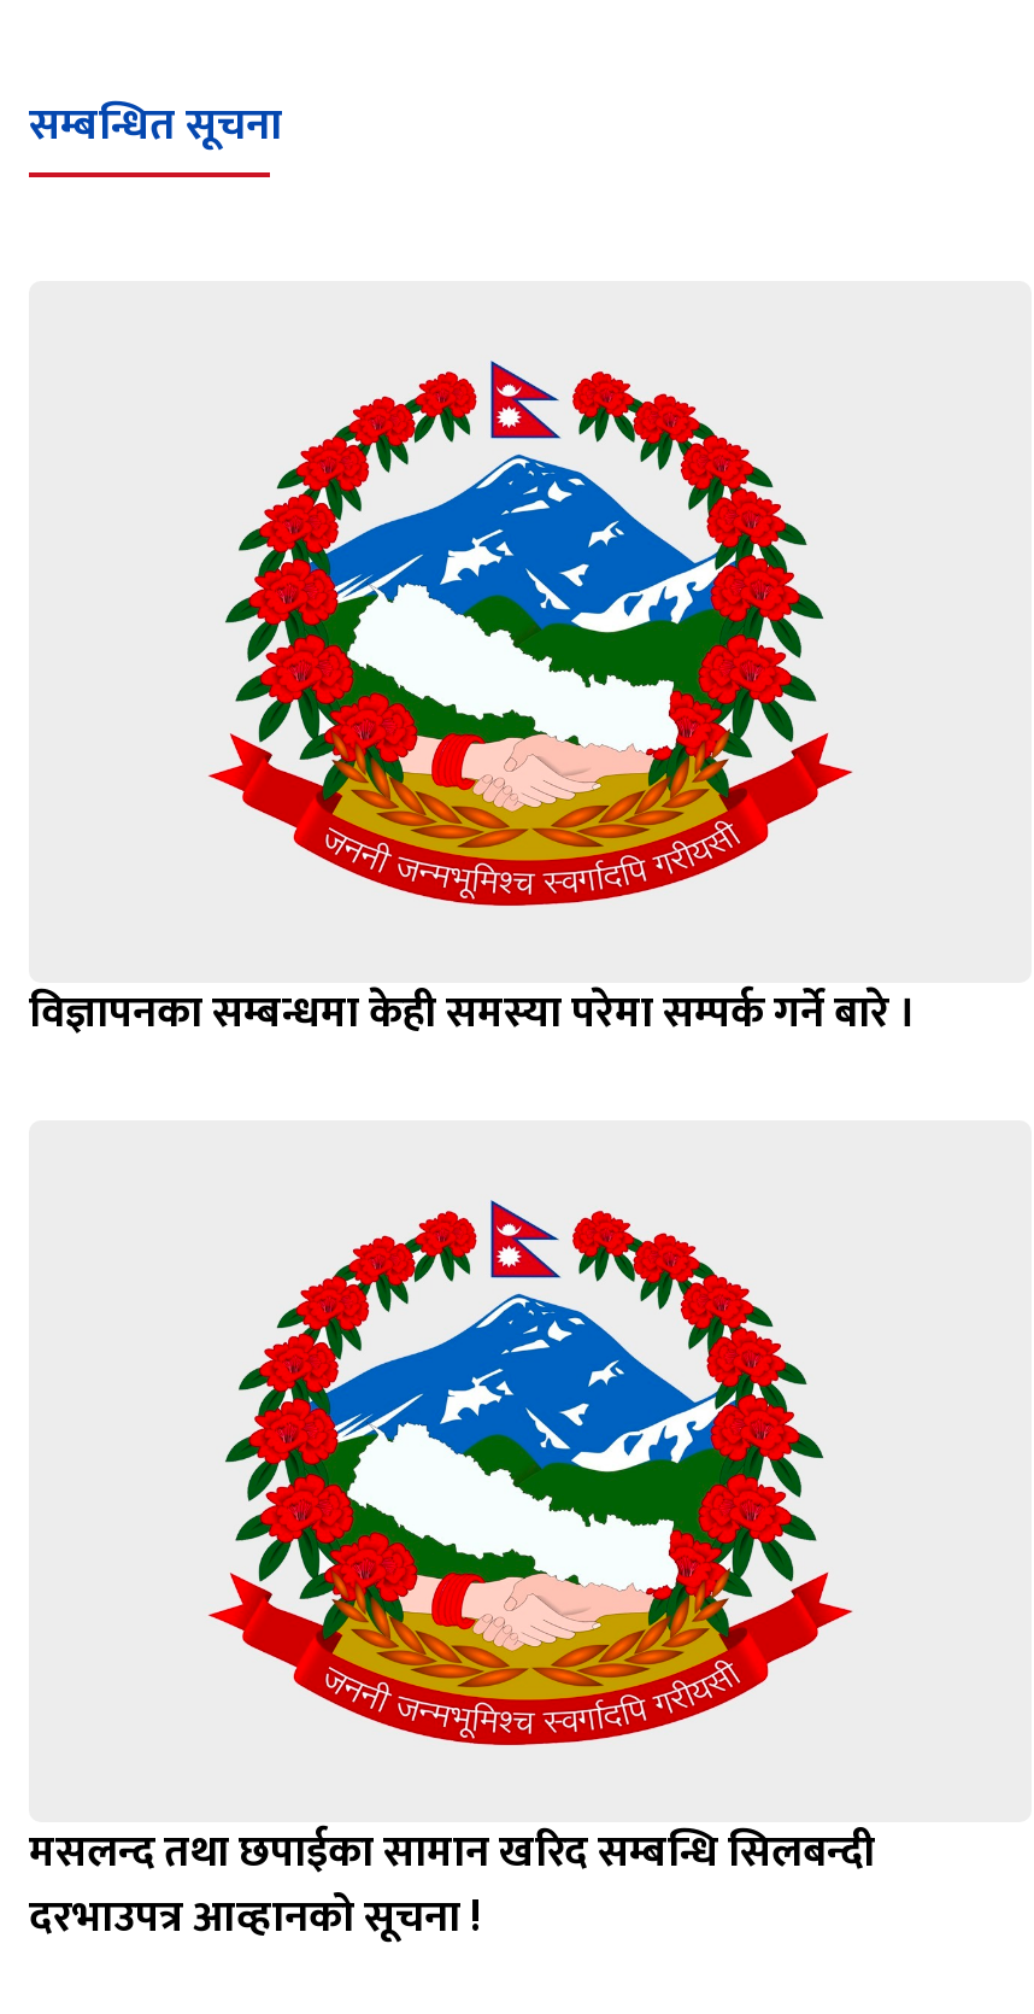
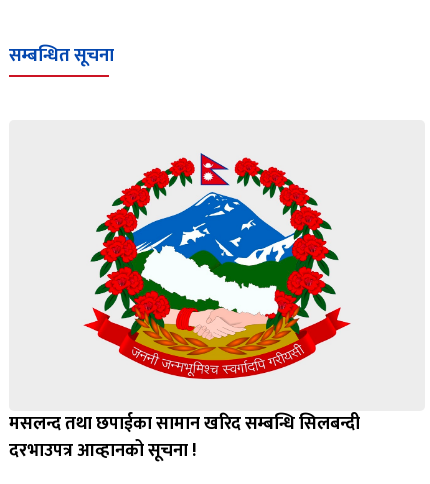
[29,979,916,1051] विज्ञापनका सम्बन्धमा केही समस्या परेमा सम्पर्क गर्ने बारे । -> none

